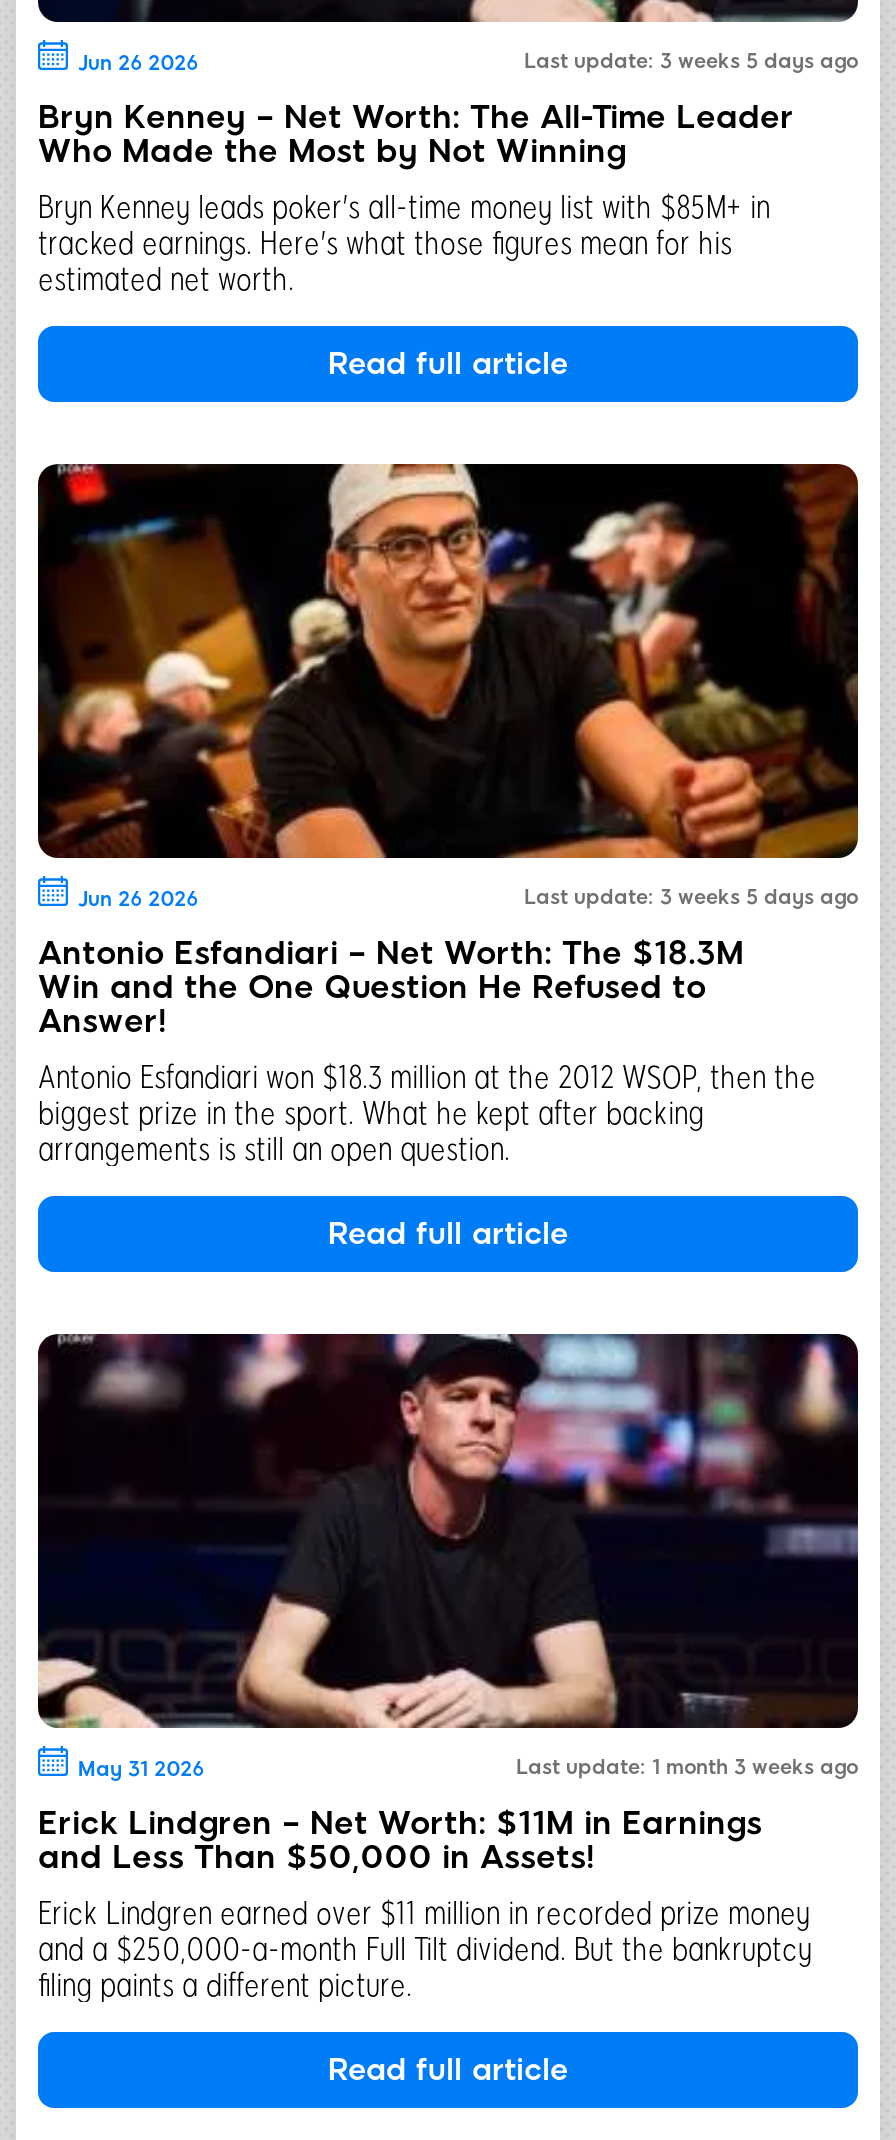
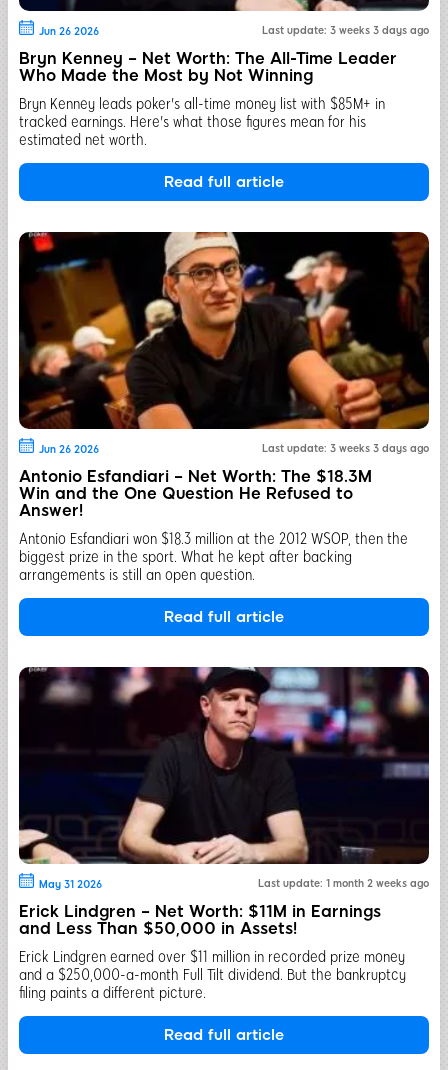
[524,49,858,75] Last update: 3 weeks 5 days ago -> [262,24,429,37] Last update: 3 weeks 3 days ago
[524,884,858,910] Last update: 3 weeks 5 days ago -> [262,442,429,455] Last update: 3 weeks 3 days ago
[516,1754,858,1780] Last update: 1 month 3 weeks ago -> [258,877,429,890] Last update: 1 month 2 weeks ago

